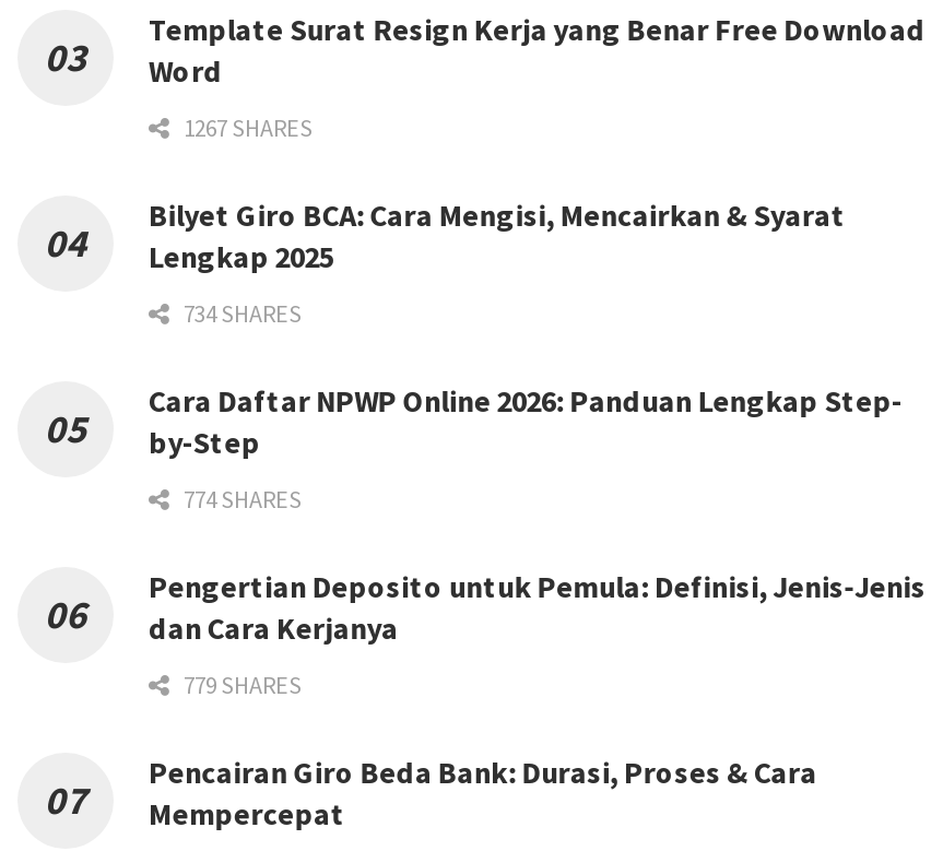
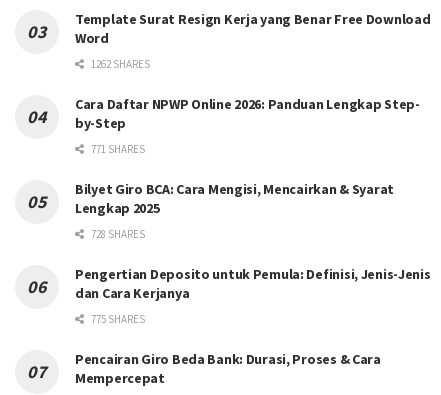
[179,113,313,330] 1267 SHARES | 734 SHARES -> [89,57,150,71] 1262 SHARES
moved [149,196,846,277] -> [75,180,394,217]: Bilyet Giro BCA: Cara Mengisi, Mencairkan & Syarat | Lengkap 2025
moved [149,382,902,463] -> [75,95,420,132]: Cara Daftar NPWP Online 2026: Panduan Lengkap Step- | by-Step
[179,485,302,515] 774 SHARES -> [89,142,145,241] 771 SHARES | 728 SHARES
[179,671,302,701] 779 SHARES -> [89,312,145,326] 775 SHARES

